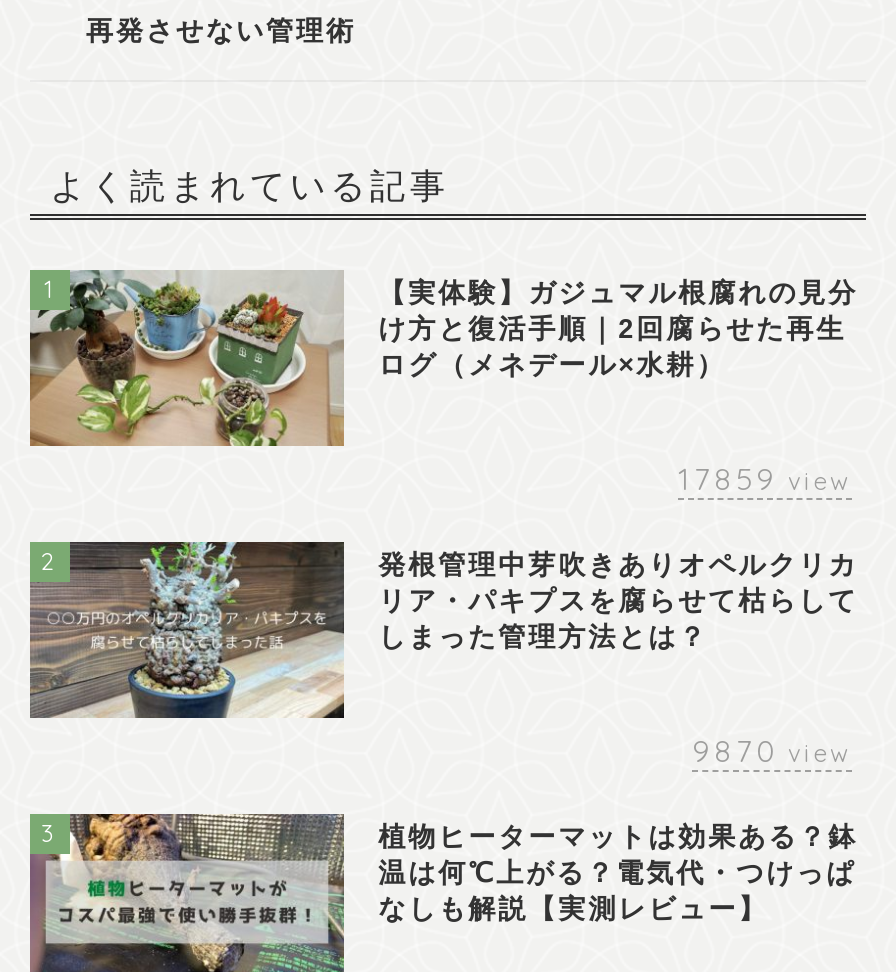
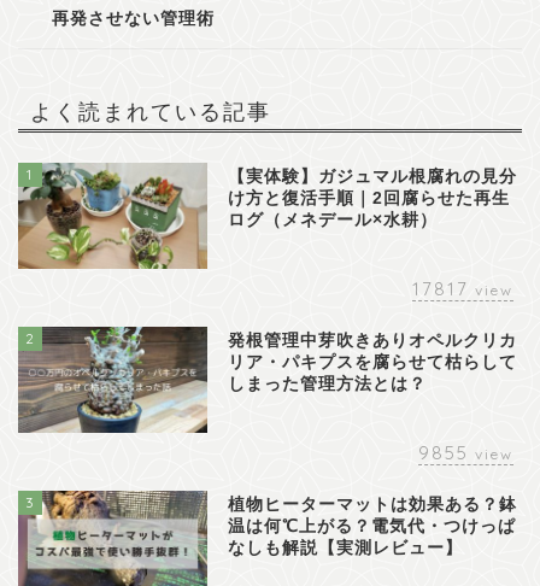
[678,460,852,498] 17859 view -> [412,277,513,300] 17817 view
[692,732,852,770] 9870 view -> [418,442,513,464] 9855 view

